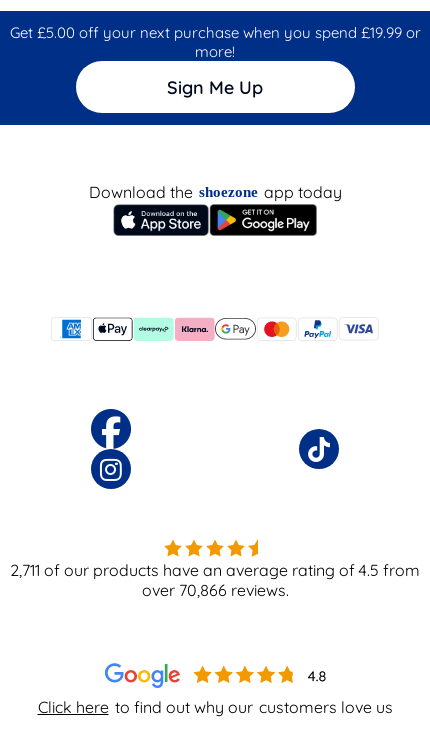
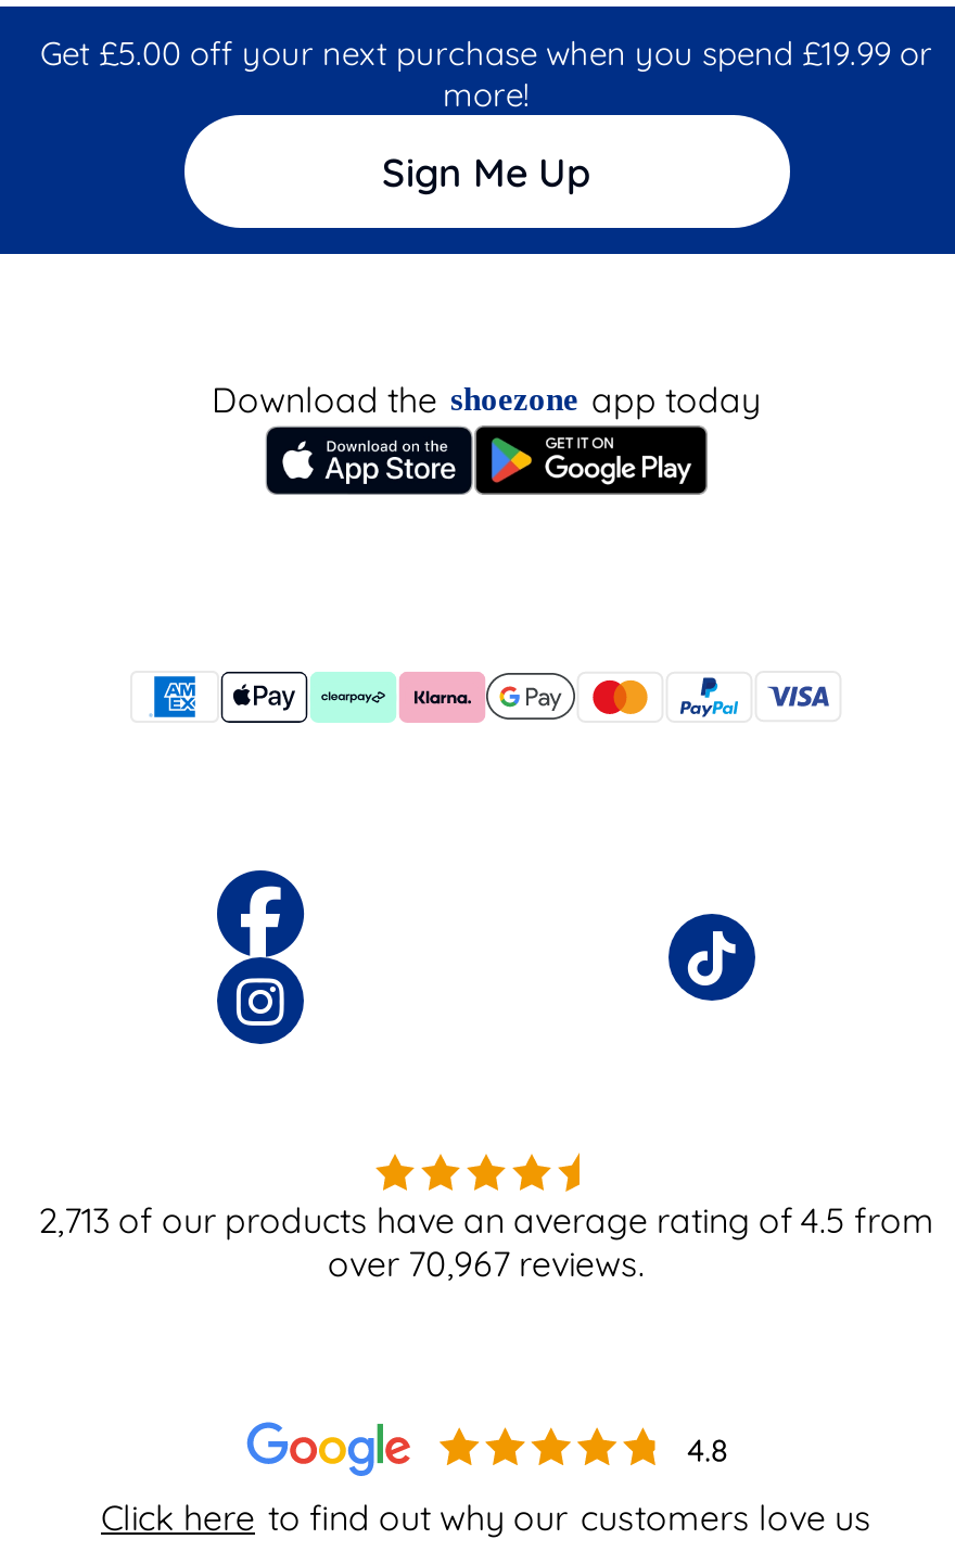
[10,560,420,580] 2,711 of our products have an average rating of 4.5 from -> [38,1198,934,1241] 2,713 of our products have an average rating of 4.5 from
[141,580,288,600] over 70,866 reviews. -> [328,1241,645,1285] over 70,967 reviews.

